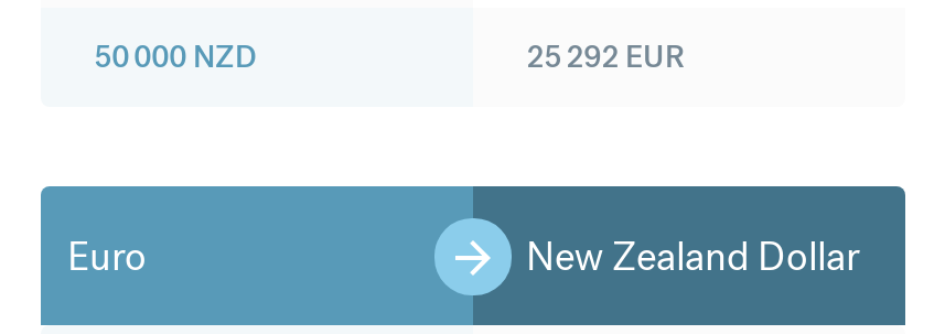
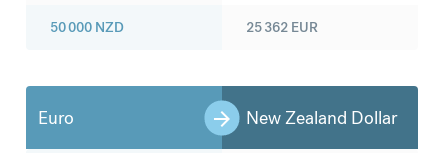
[526,37,685,77] 25 292 EUR -> [246,18,318,36] 25 362 EUR

